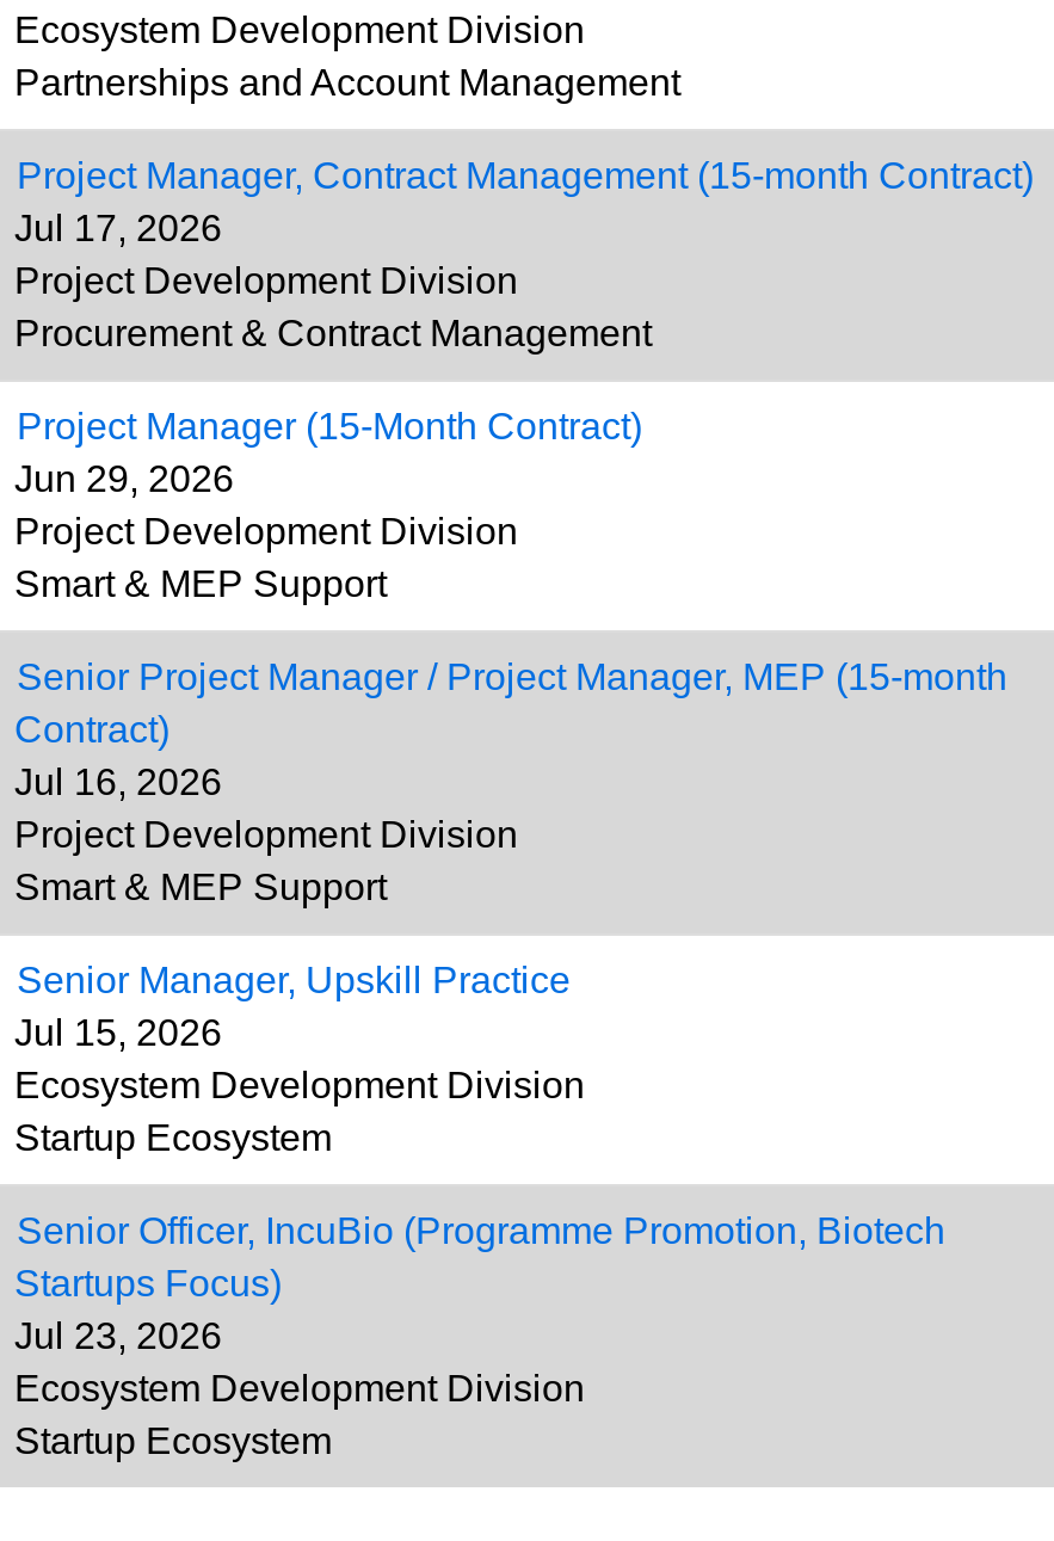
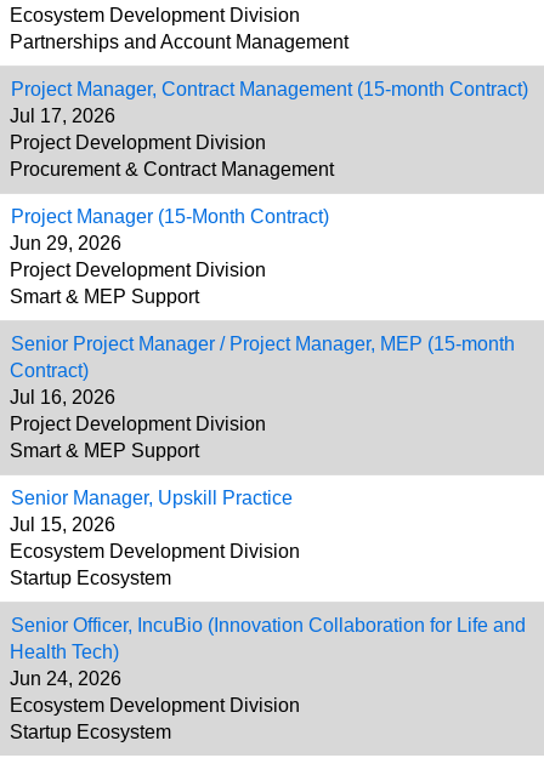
[14,1210,945,1356] Senior Officer, IncuBio (Programme Promotion, Biotech | Startups Focus) | Jul 23, 2026 -> [10,615,526,689] Senior Officer, IncuBio (Innovation Collaboration for Life and | Health Tech) | Jun 24, 2026

